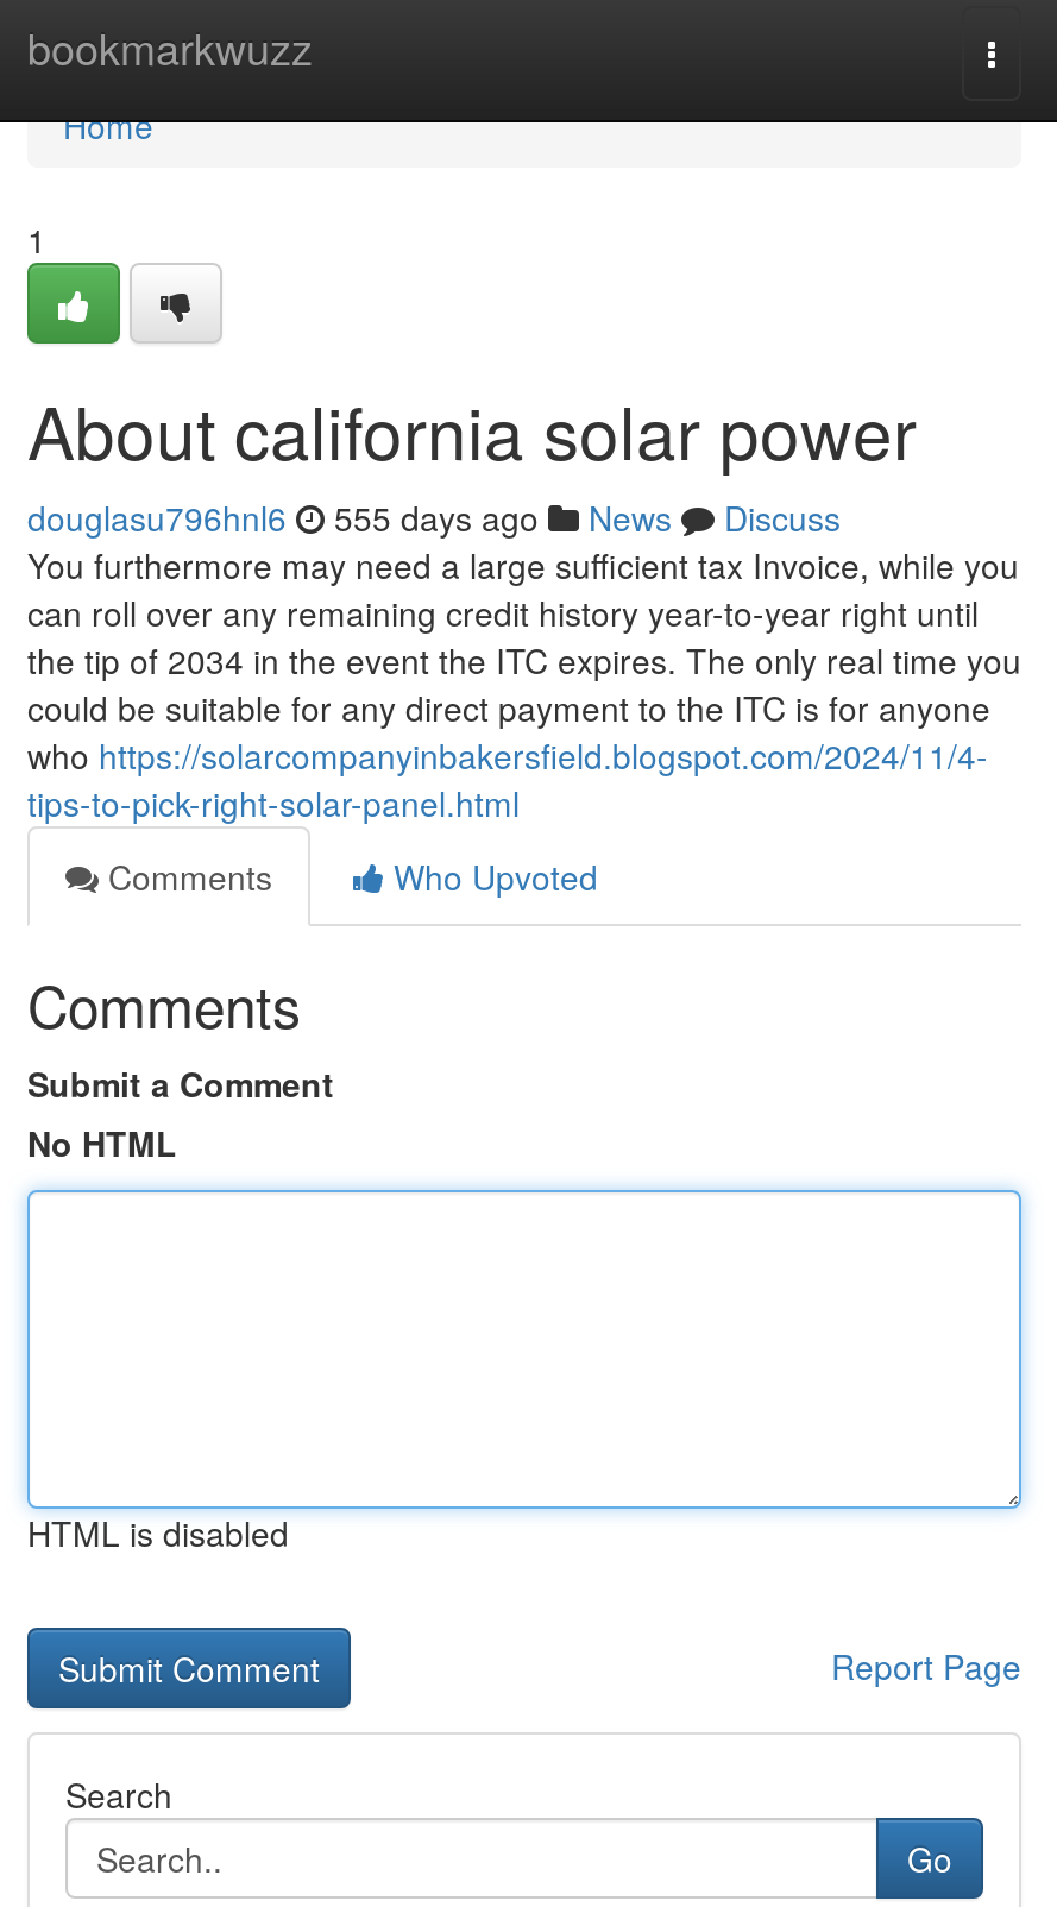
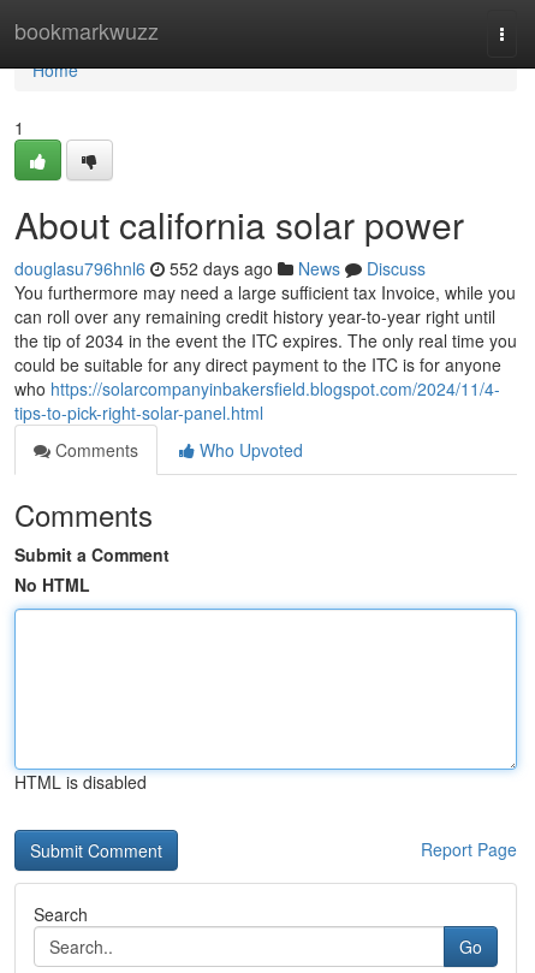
[27,493,841,541] douglasu796hnl6 555 days ago News Discuss -> [14,256,426,280] douglasu796hnl6 552 days ago News Discuss

